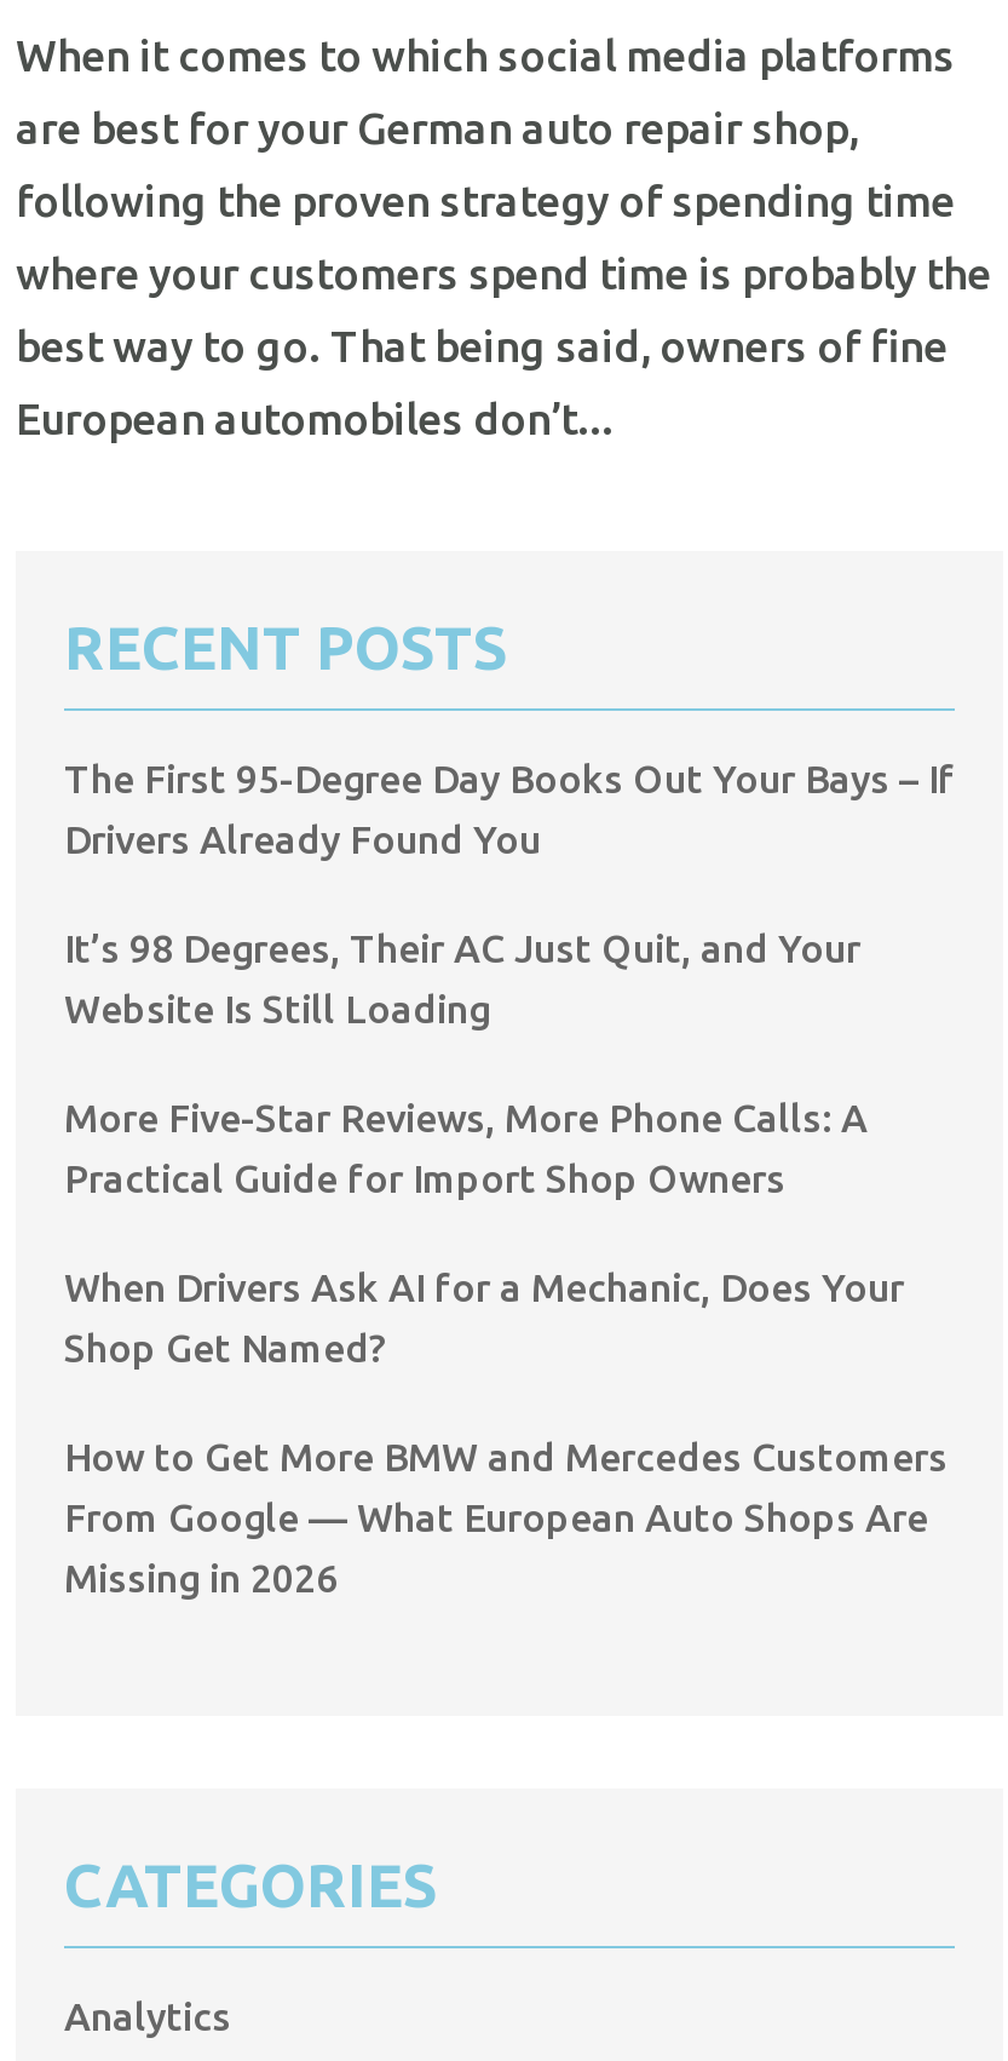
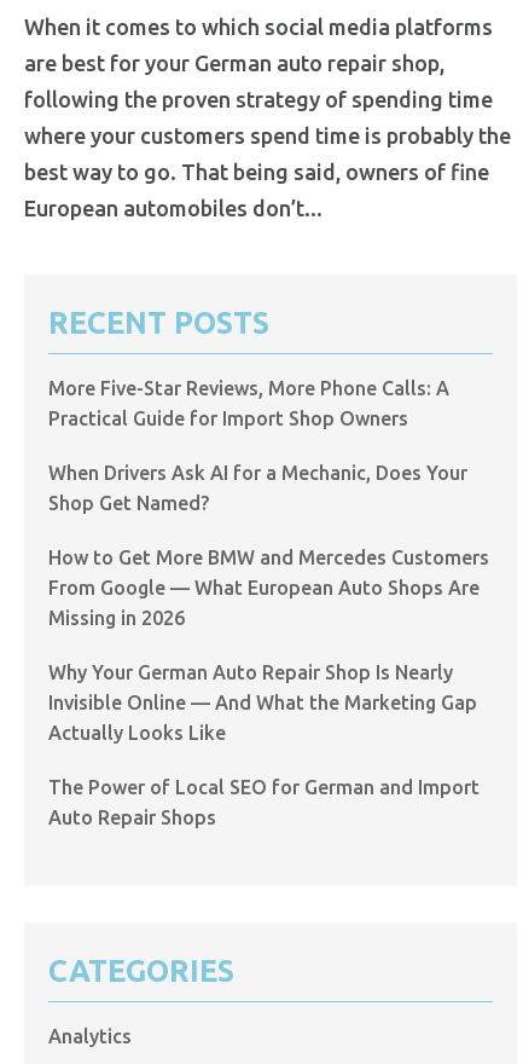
[64,757,955,1030] The First 95-Degree Day Books Out Your Bays – If | Drivers Already Found You | It’s 98 Degrees, Their AC Just Quit, and Your | Website Is Still Loading -> none
moved [64,1096,947,1599] -> [48,377,489,629]: More Five-Star Reviews, More Phone Calls: A | Practical Guide for Import Shop Owners | When Drivers Ask AI for a Mechanic, Does Your | Shop Get Named? | How to Get More BMW and Mercedes Customers | From Google — What European Auto Shops Are | Missing in 2026
none -> [48,661,480,828] Why Your German Auto Repair Shop Is Nearly | Invisible Online — And What the Marketing Gap | Actually Looks Like | The Power of Local SEO for German and Import | Auto Repair Shops

